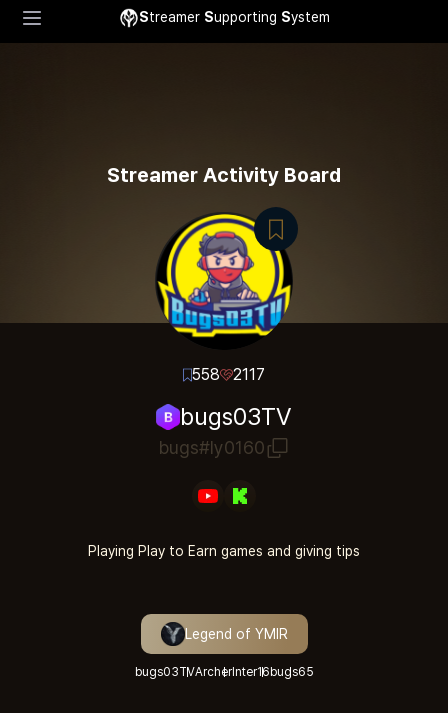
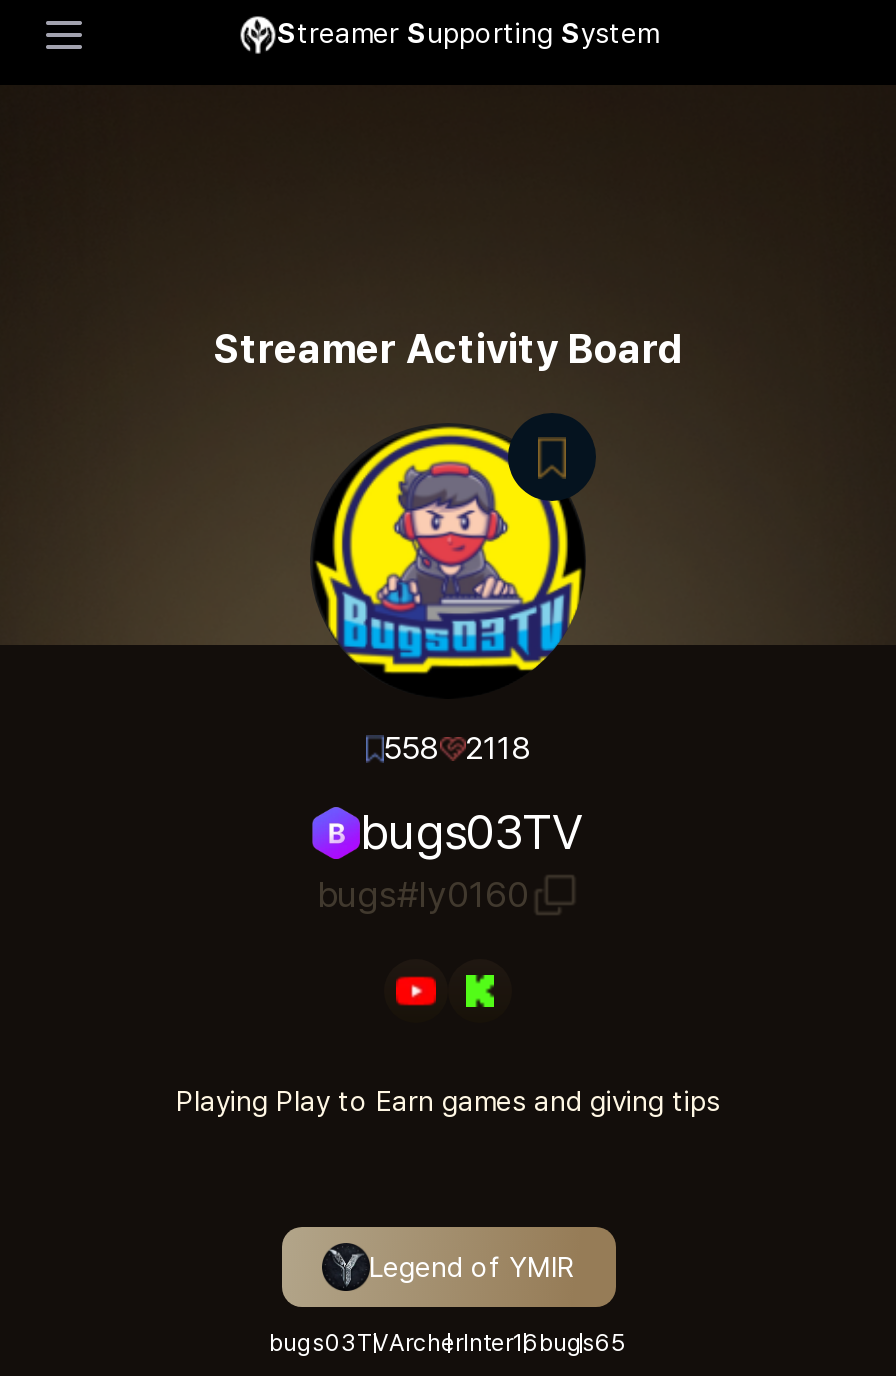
[192,365,265,384] 558 2117 -> [383,729,531,767] 558 2118

